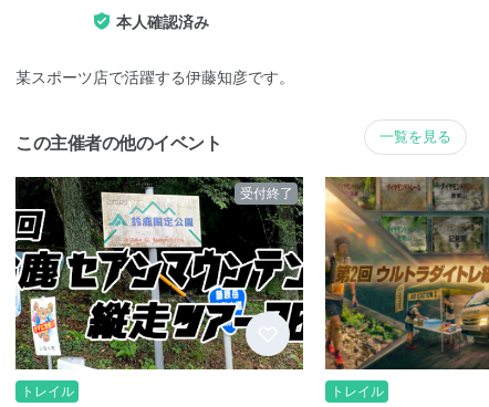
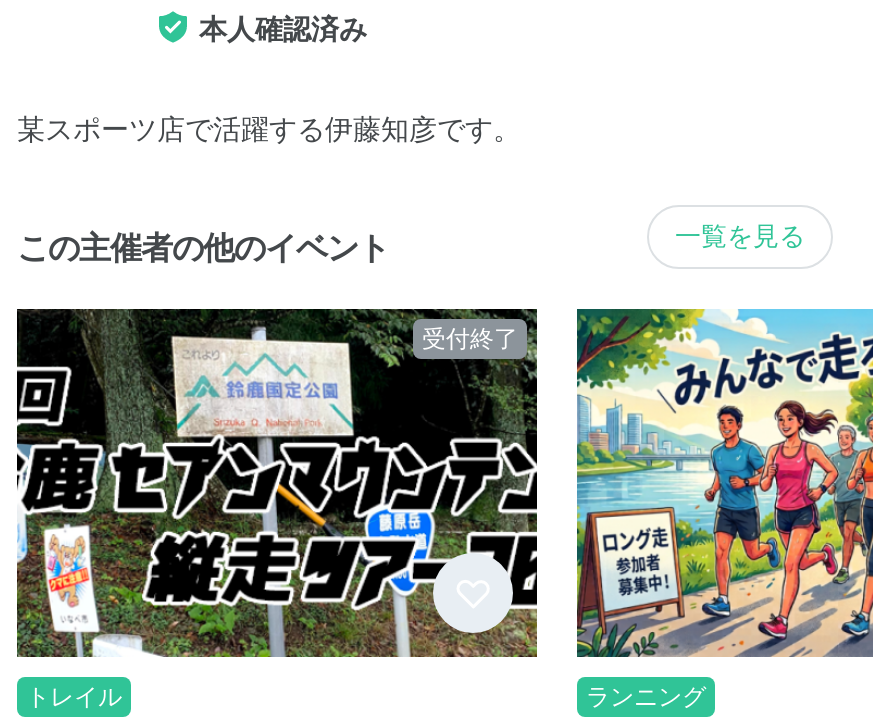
[324,176,486,399] [image] | トレイル -> [575,307,867,710] [image] | ランニング

